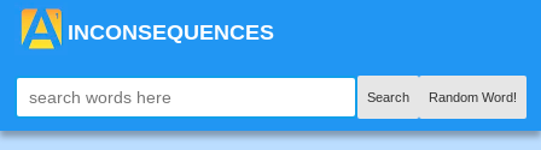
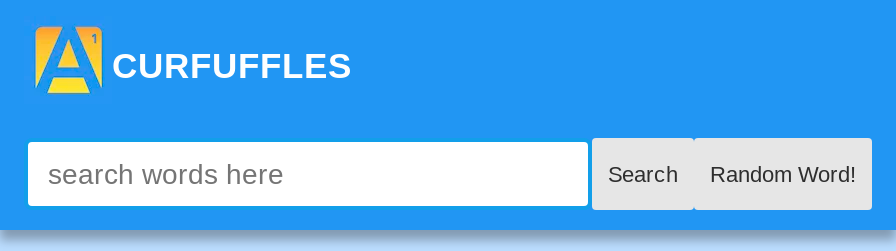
[68,20,274,44] INCONSEQUENCES -> [112,46,352,86] CURFUFFLES

